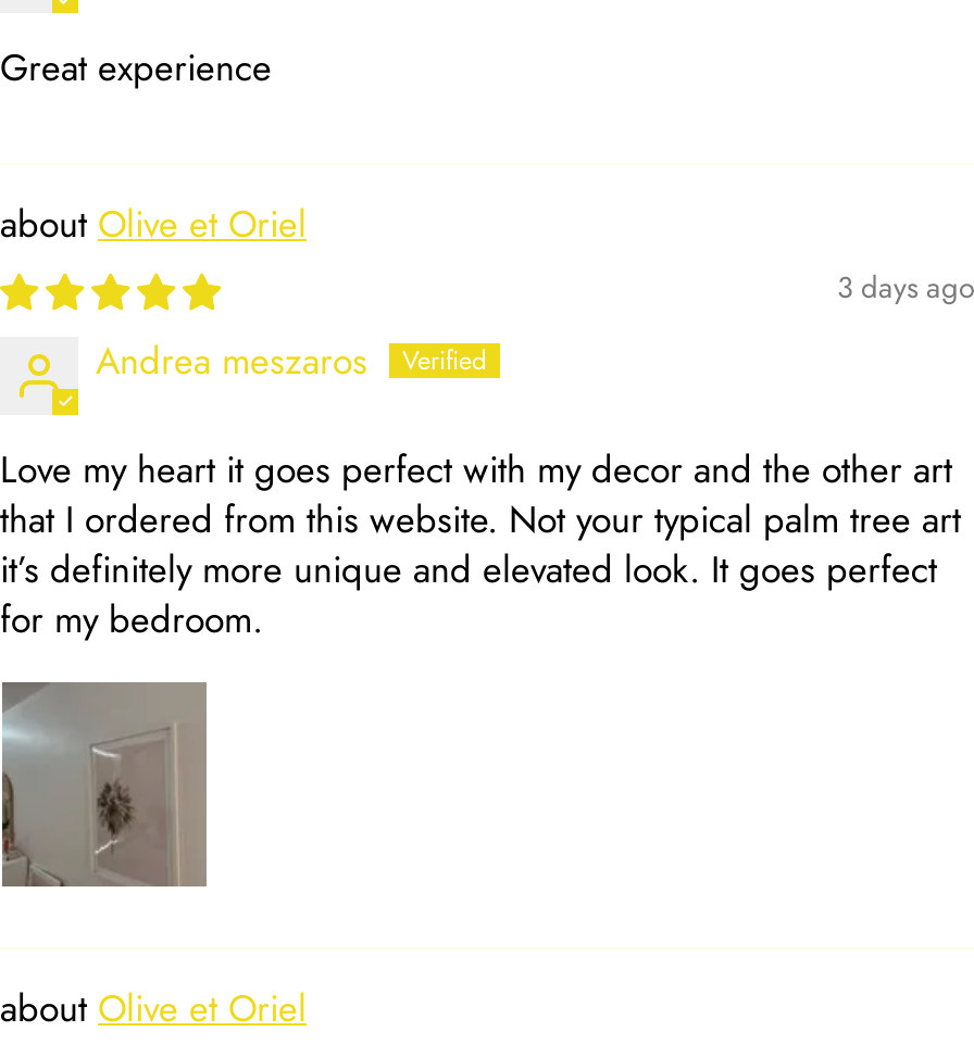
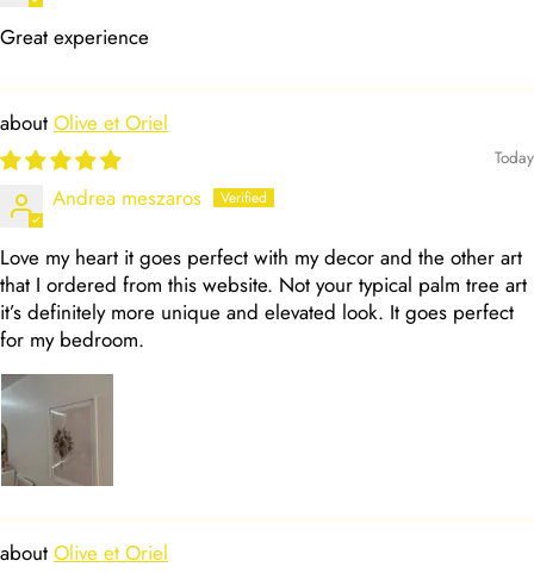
[837,266,974,309] 3 days ago -> [495,146,534,169] Today

